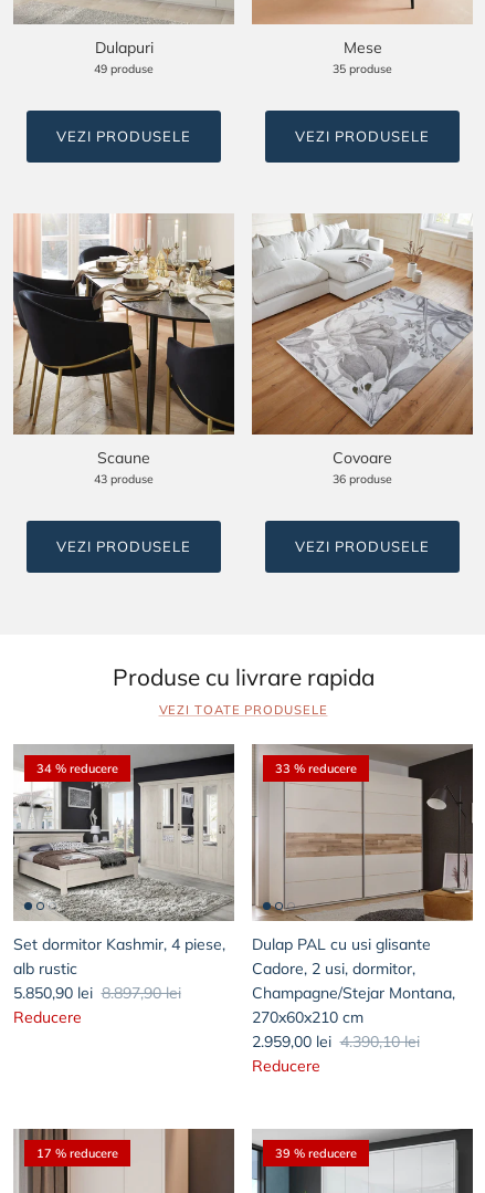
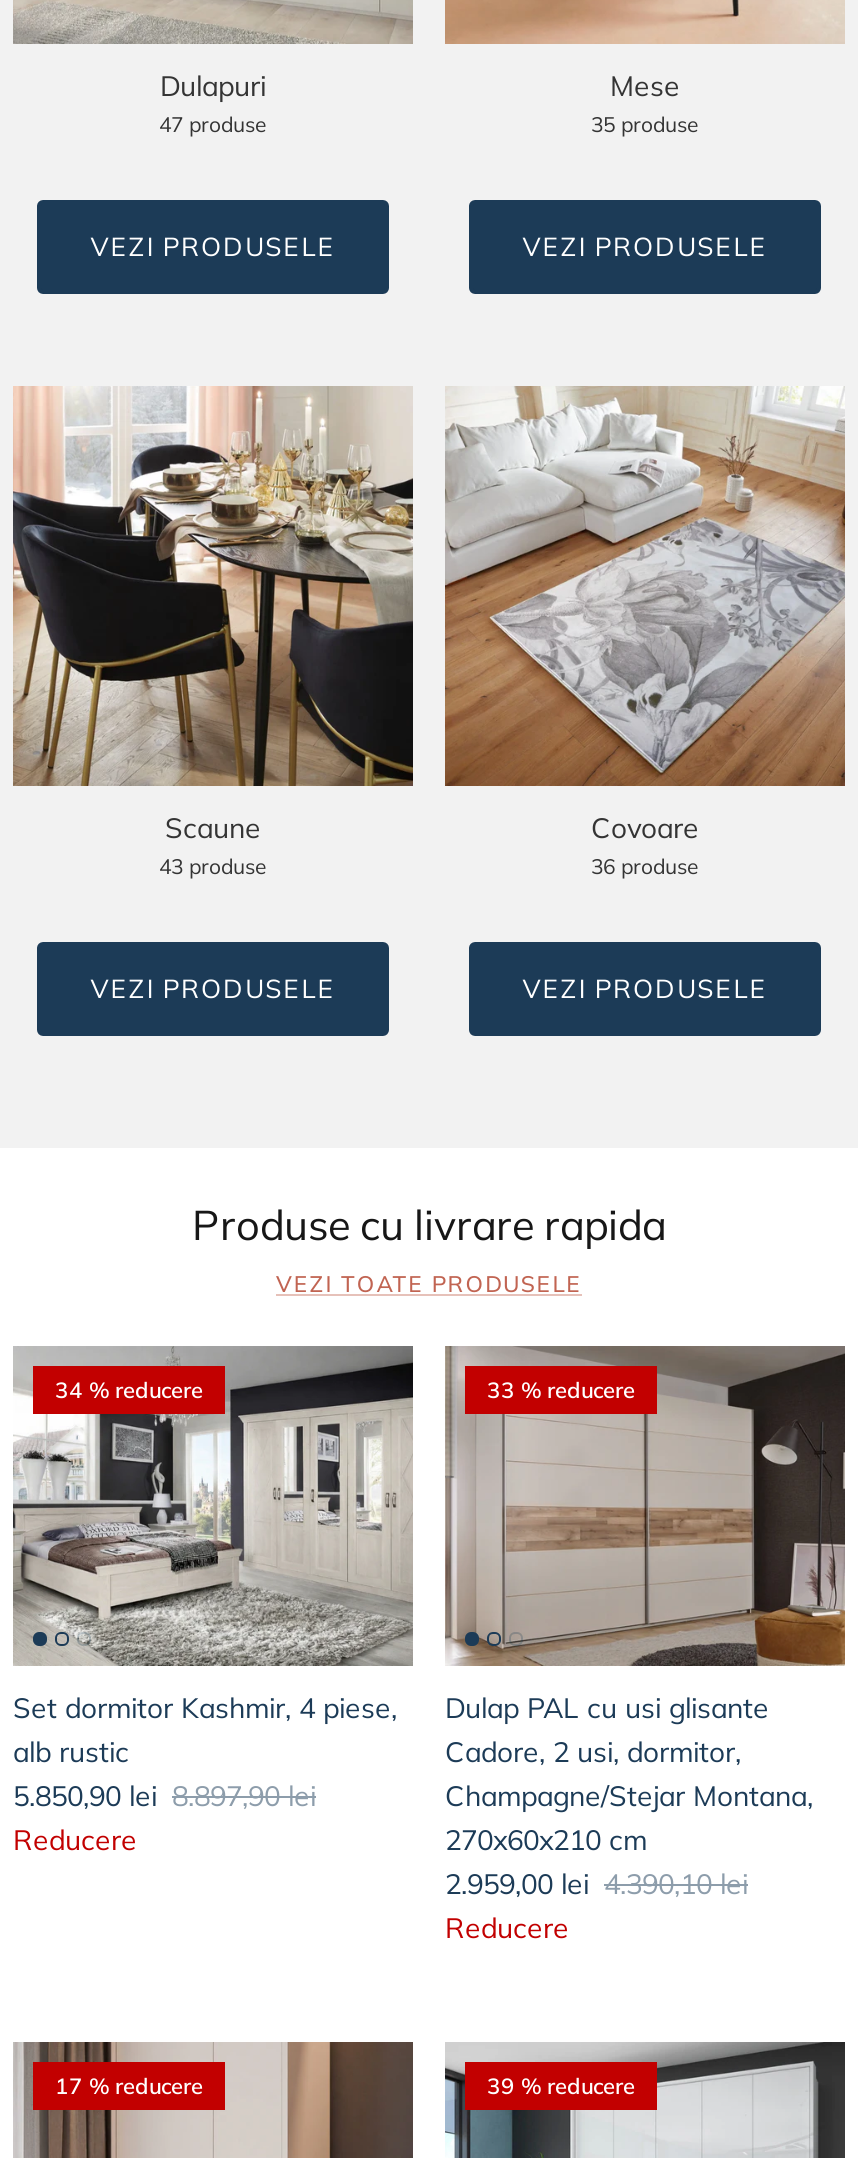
[94,61,154,76] 49 produse -> [159,110,267,138] 47 produse

